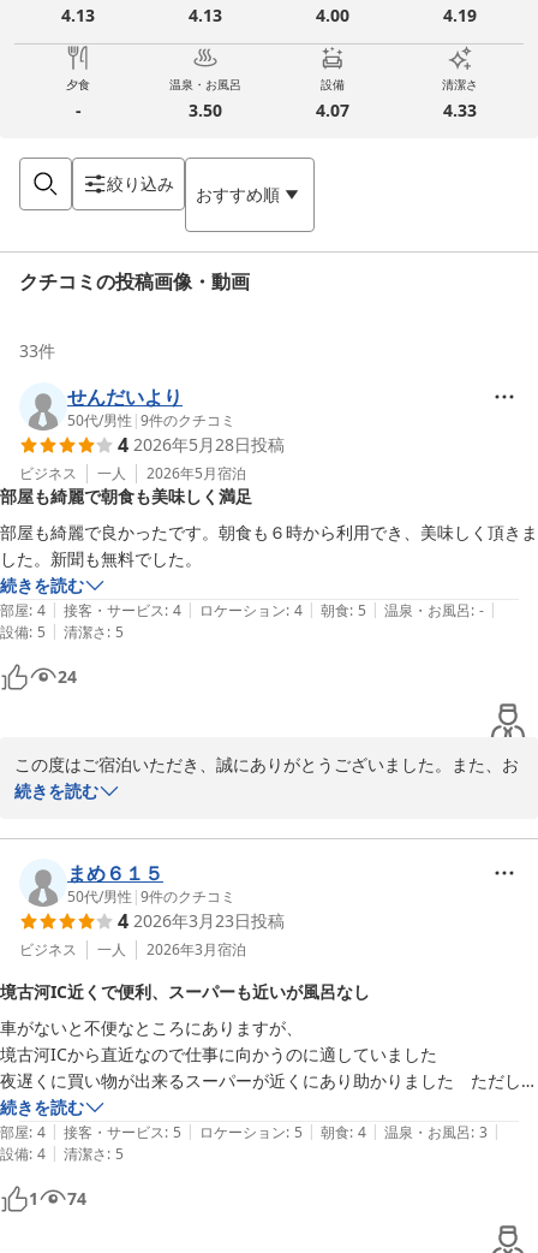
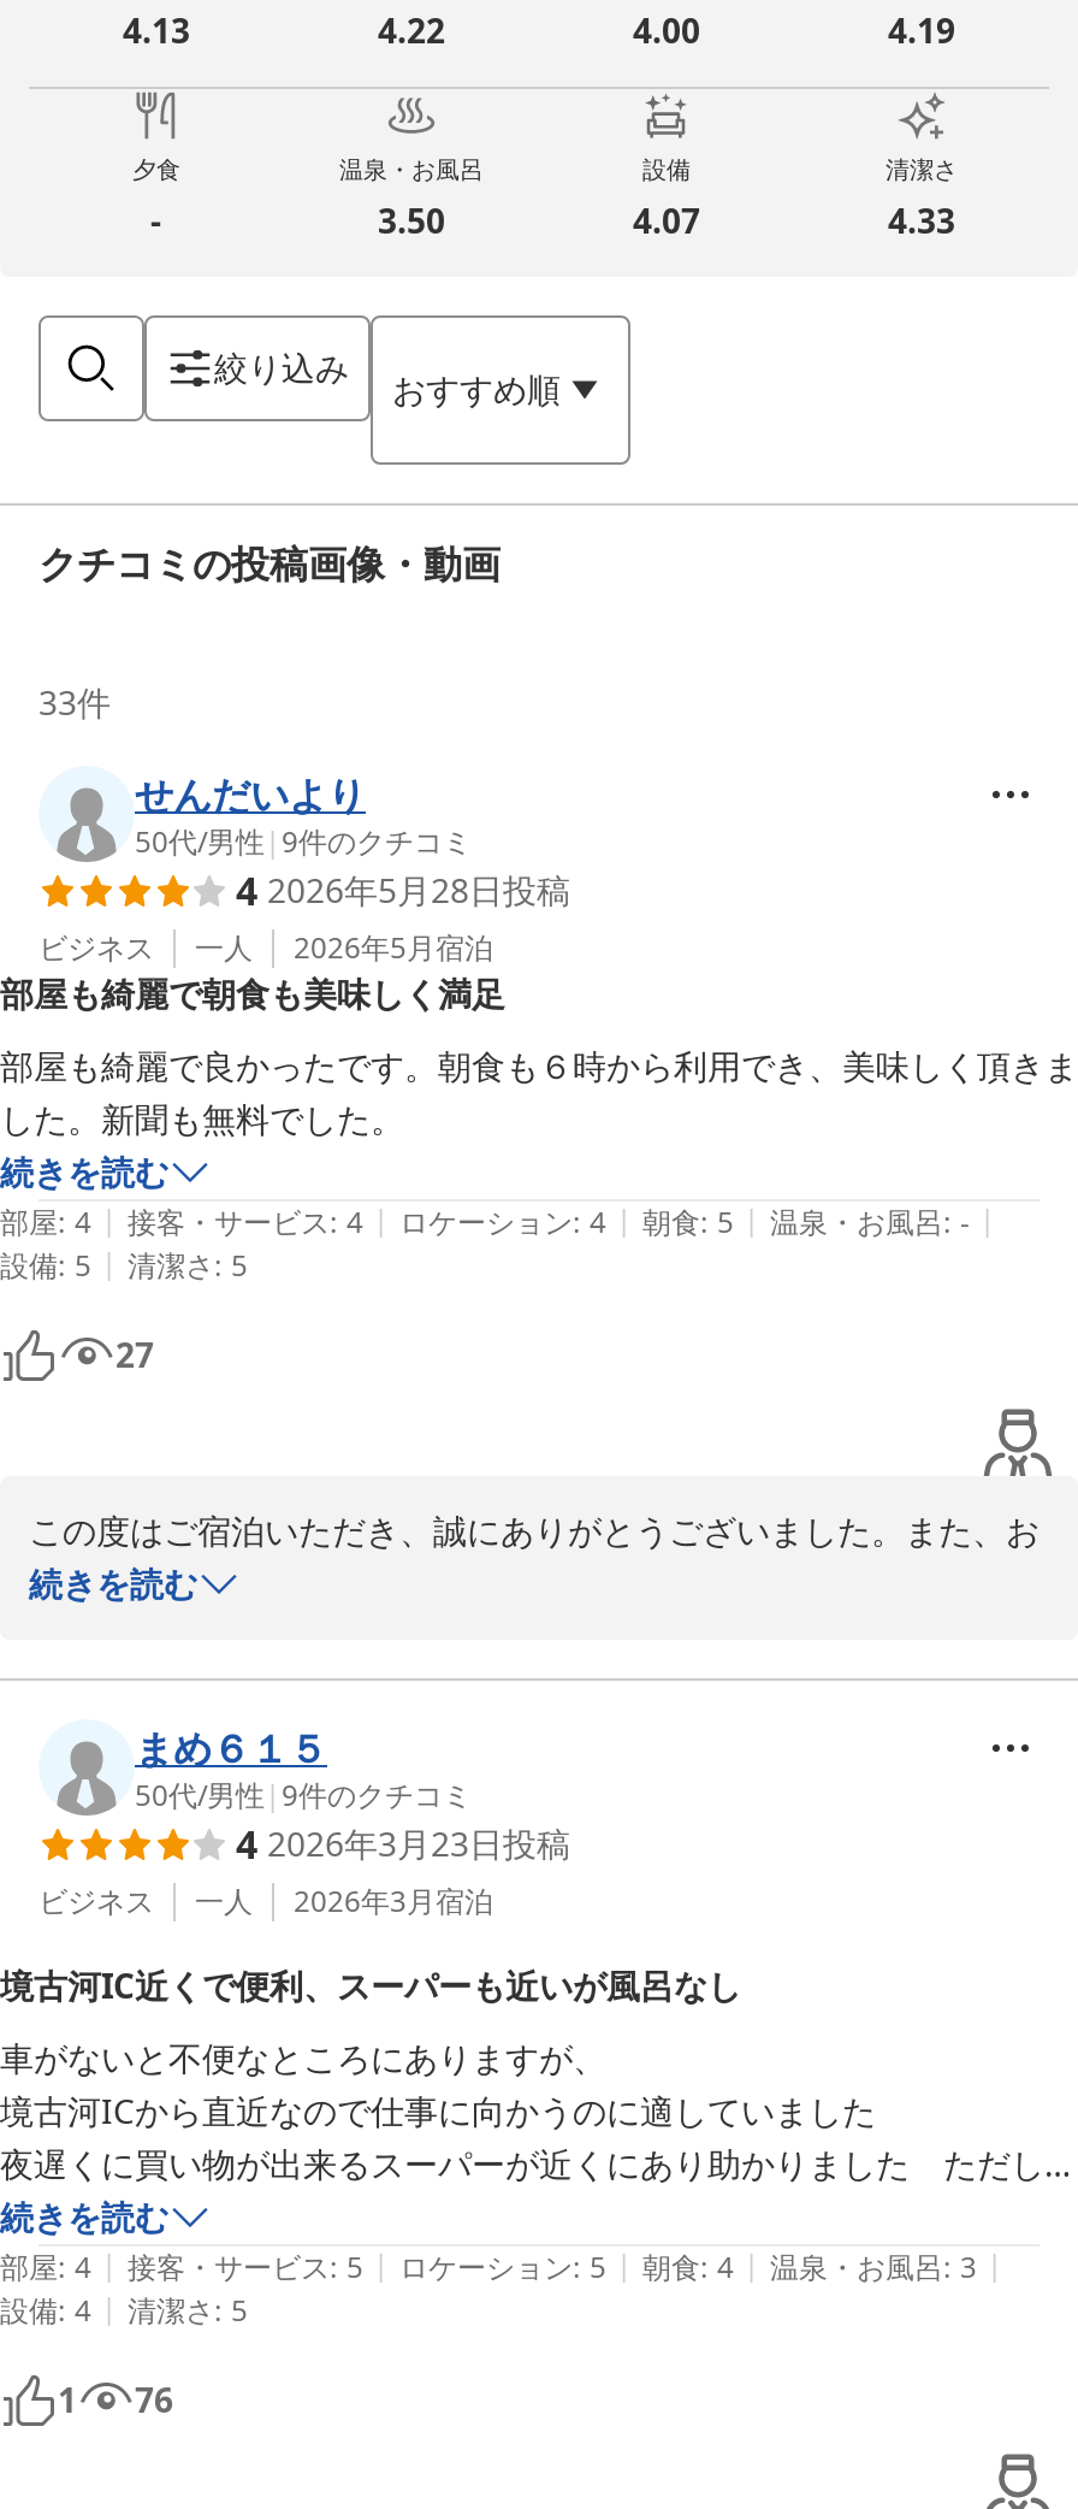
[189,4,222,26] 4.13 -> [378,7,445,53] 4.22
[58,665,77,688] 24 -> [115,1332,154,1377] 27
[29,1187,86,1210] 1 74 -> [58,2377,173,2422] 1 76

